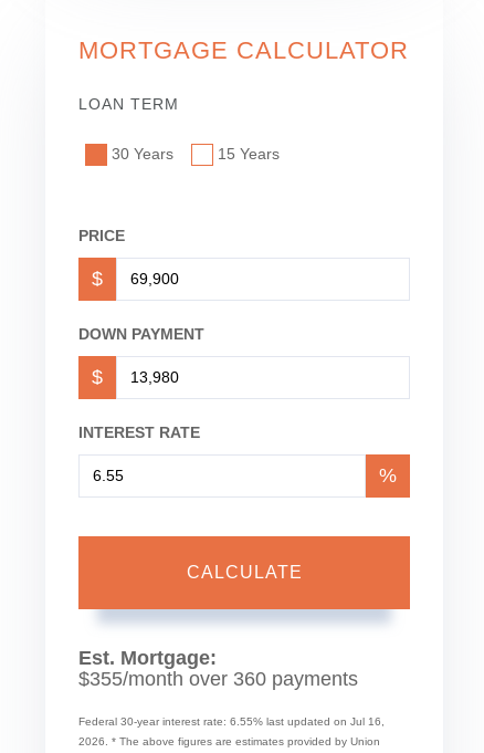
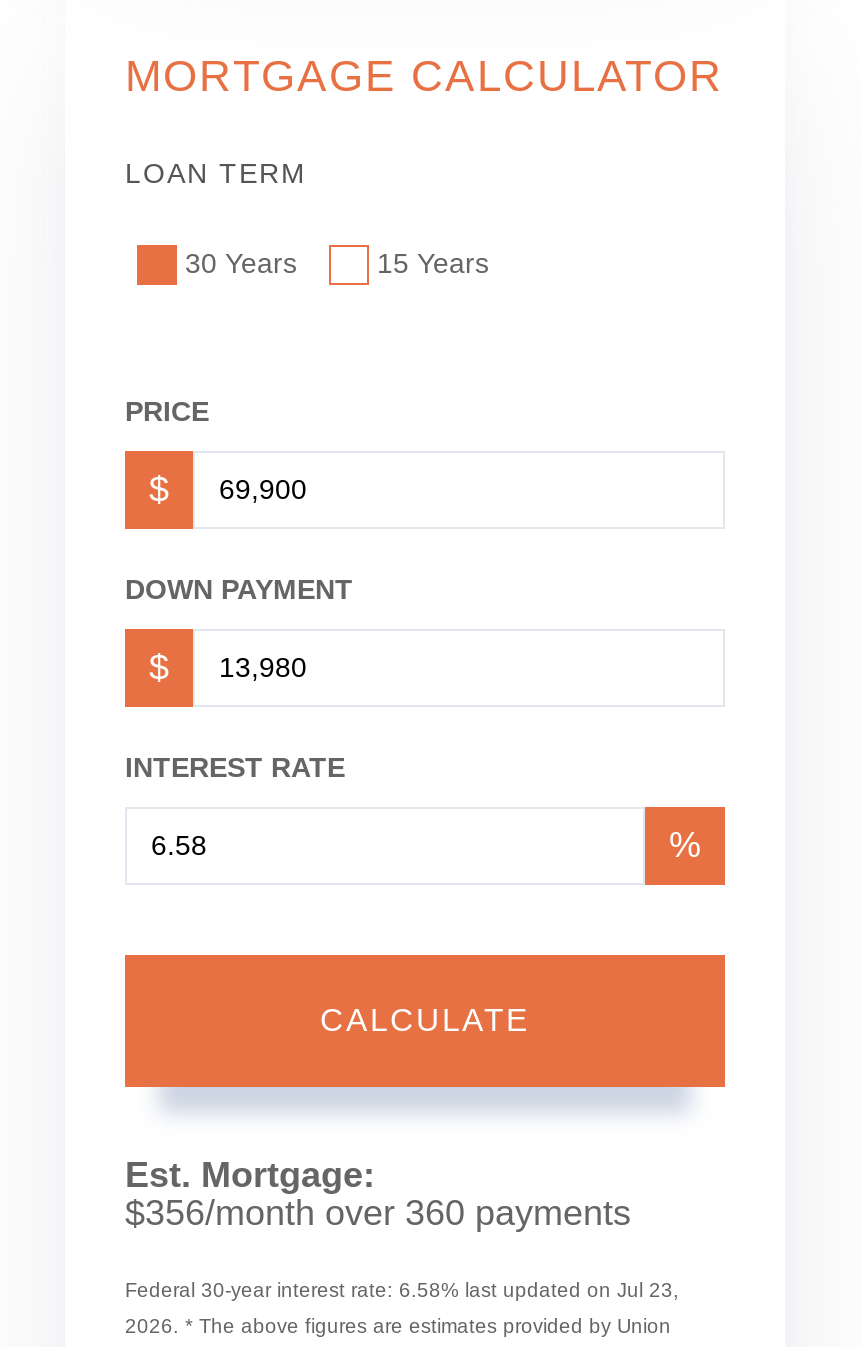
[78,668,358,690] $355/month over 360 payments -> [125,1193,631,1233] $356/month over 360 payments
[78,715,385,727] Federal 30-year interest rate: 6.55% last updated on Jul 16, -> [125,1279,679,1301] Federal 30-year interest rate: 6.58% last updated on Jul 23,

